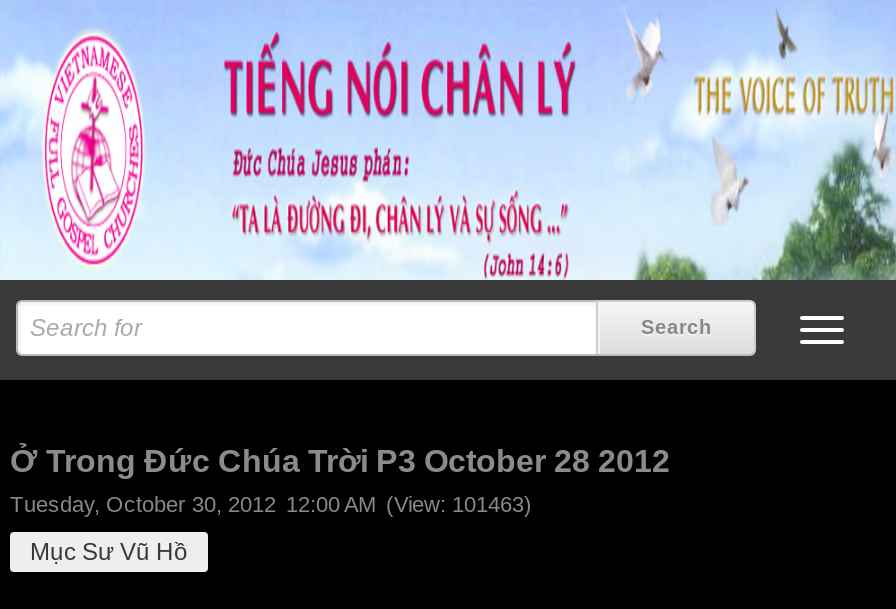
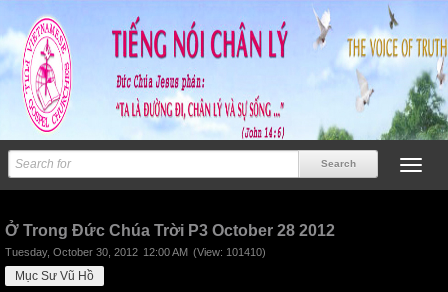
[10,492,532,516] Tuesday, October 30, 2012 12:00 AM (View: 101463) -> [5,246,266,258] Tuesday, October 30, 2012 12:00 AM (View: 101410)

